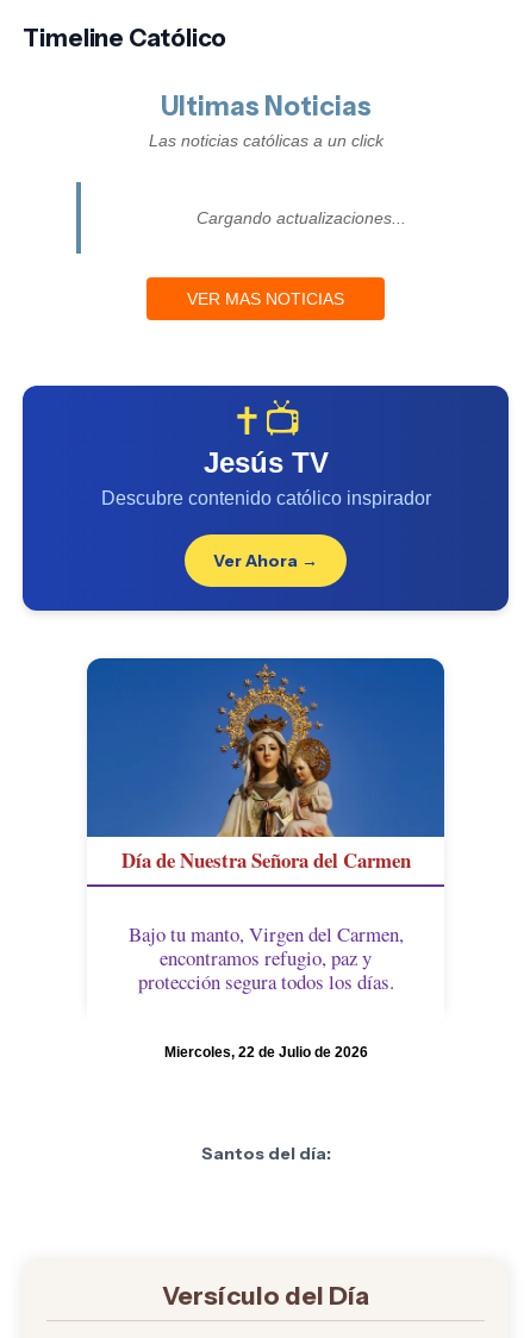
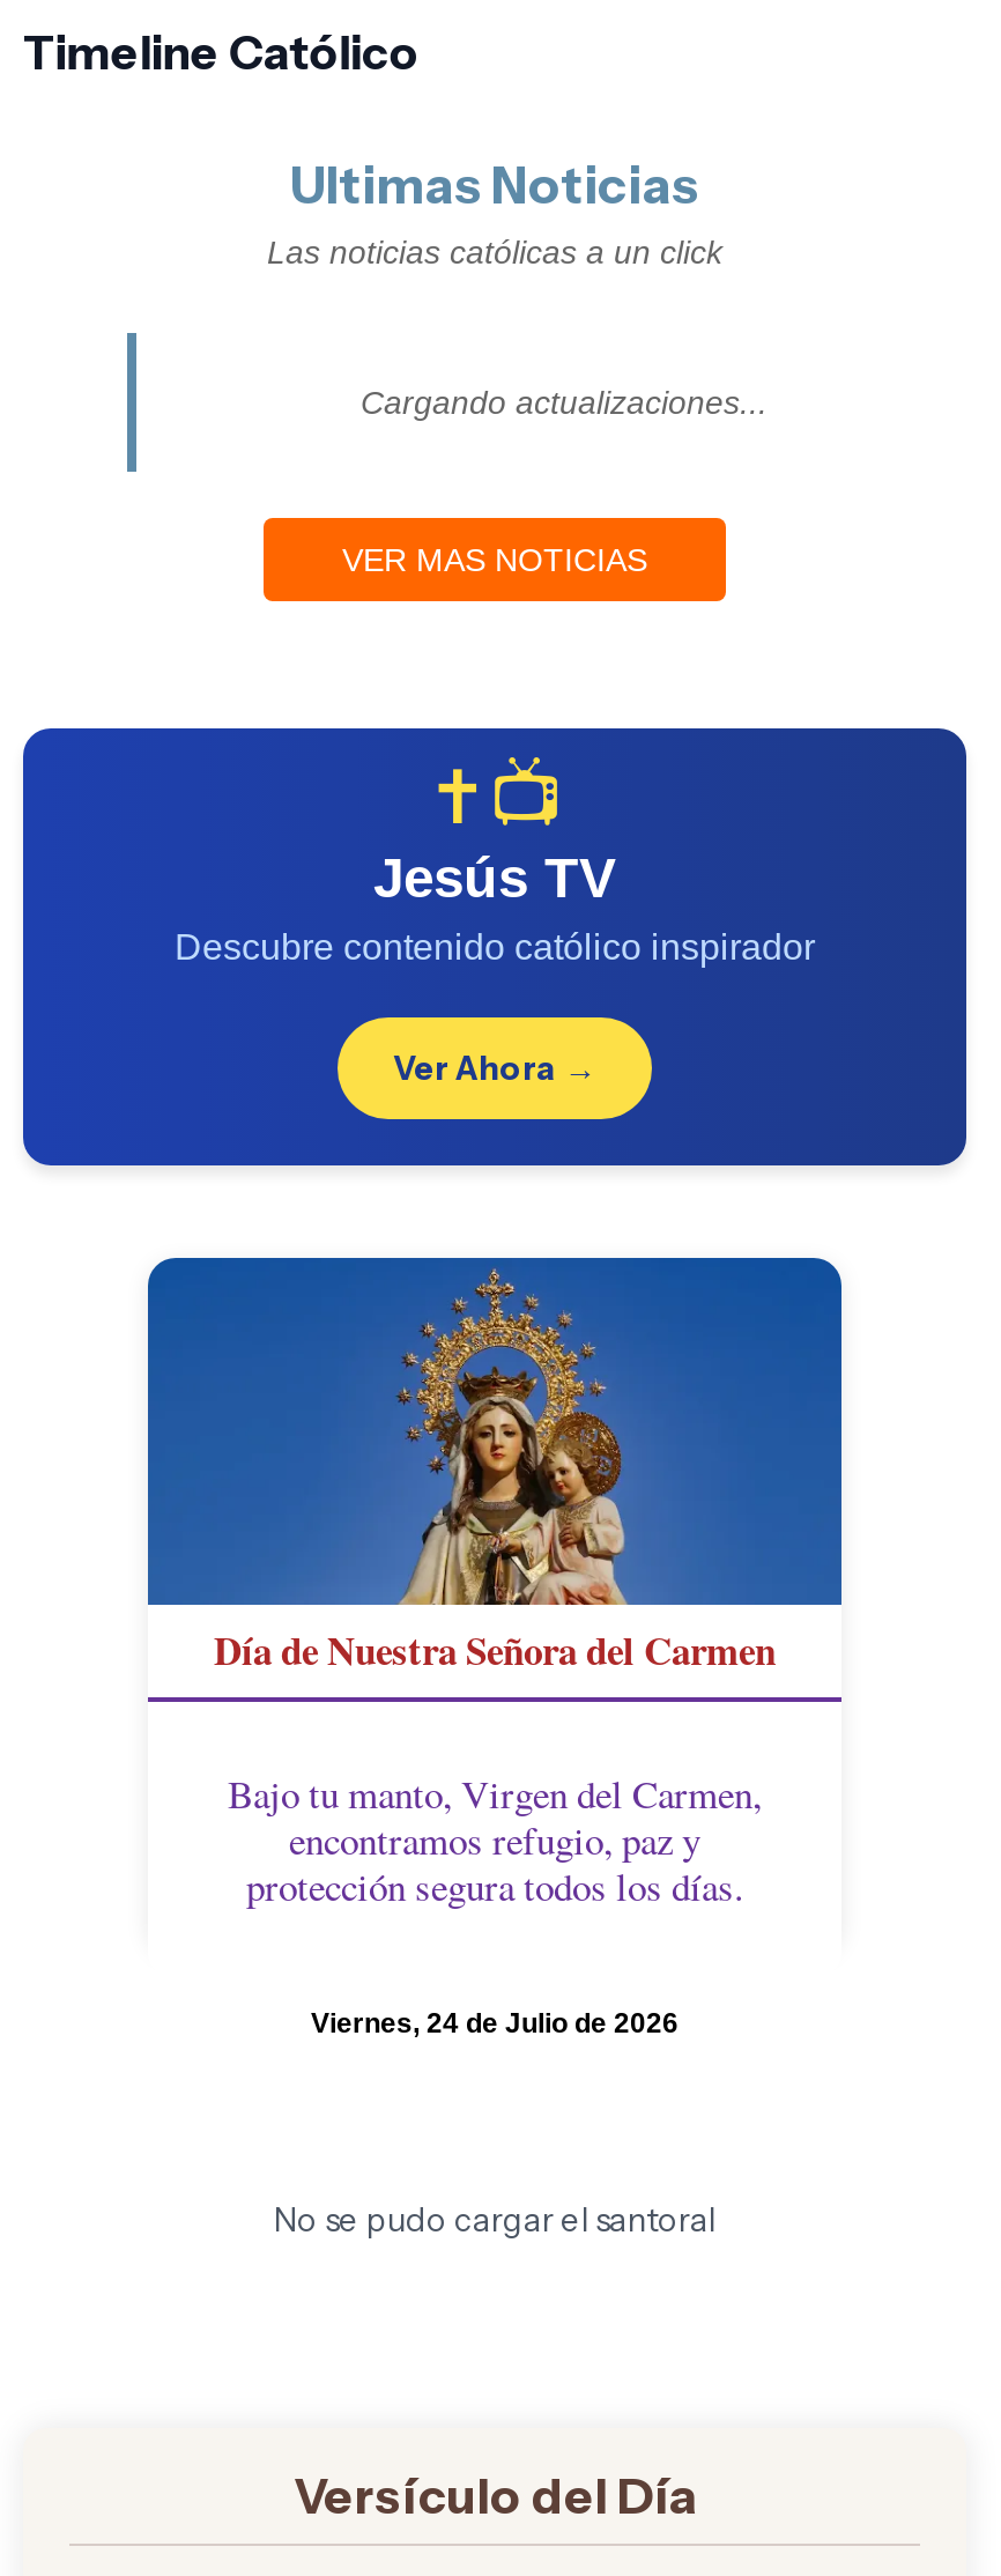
[164,1044,367,1061] Miercoles, 22 de Julio de 2026 -> [311,2008,679,2040] Viernes, 24 de Julio de 2026
[201,1143,331,1165] Santos del día: -> [274,2200,715,2241] No se pudo cargar el santoral

